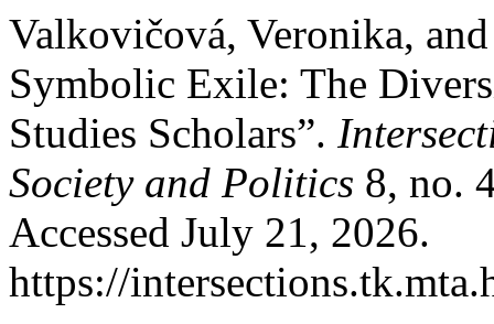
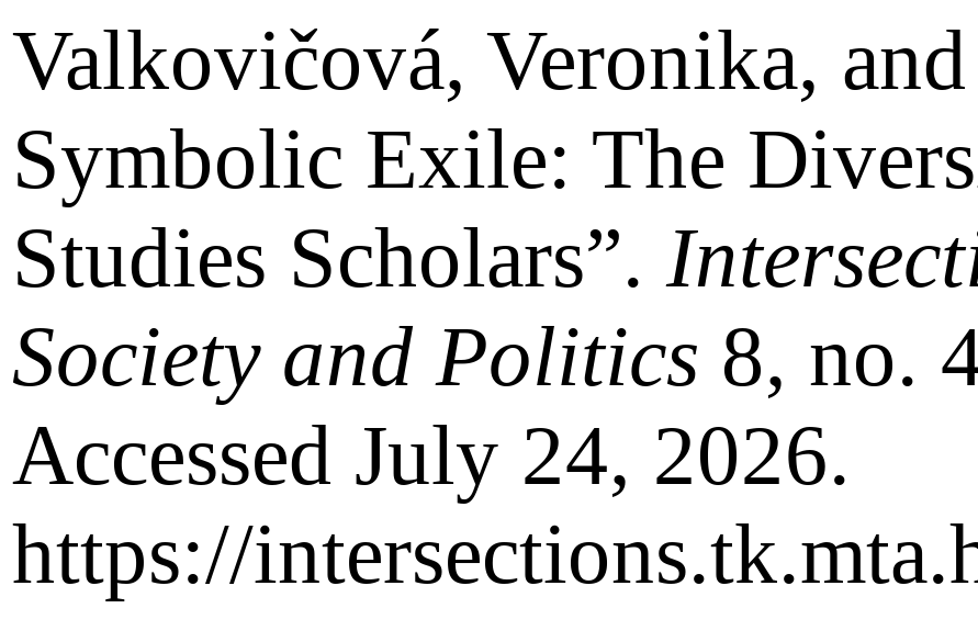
[9,208,430,256] Accessed July 21, 2026. -> [12,407,851,502] Accessed July 24, 2026.

